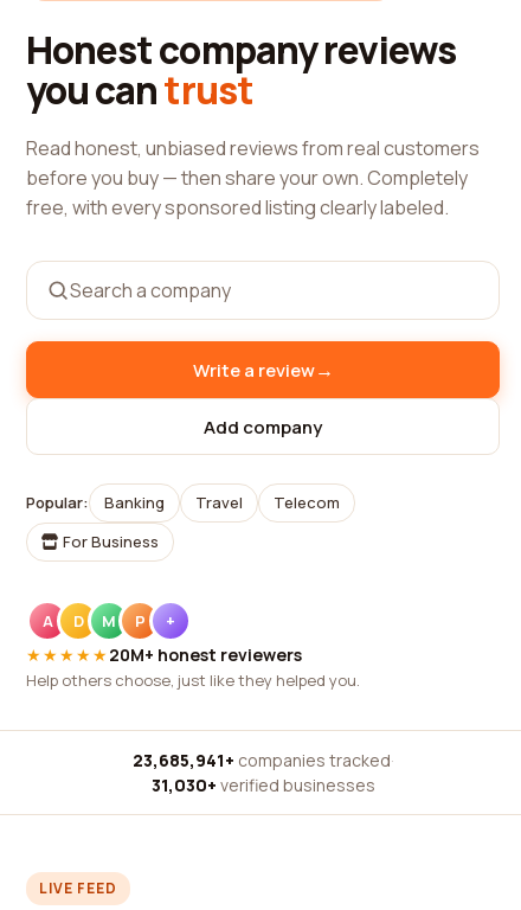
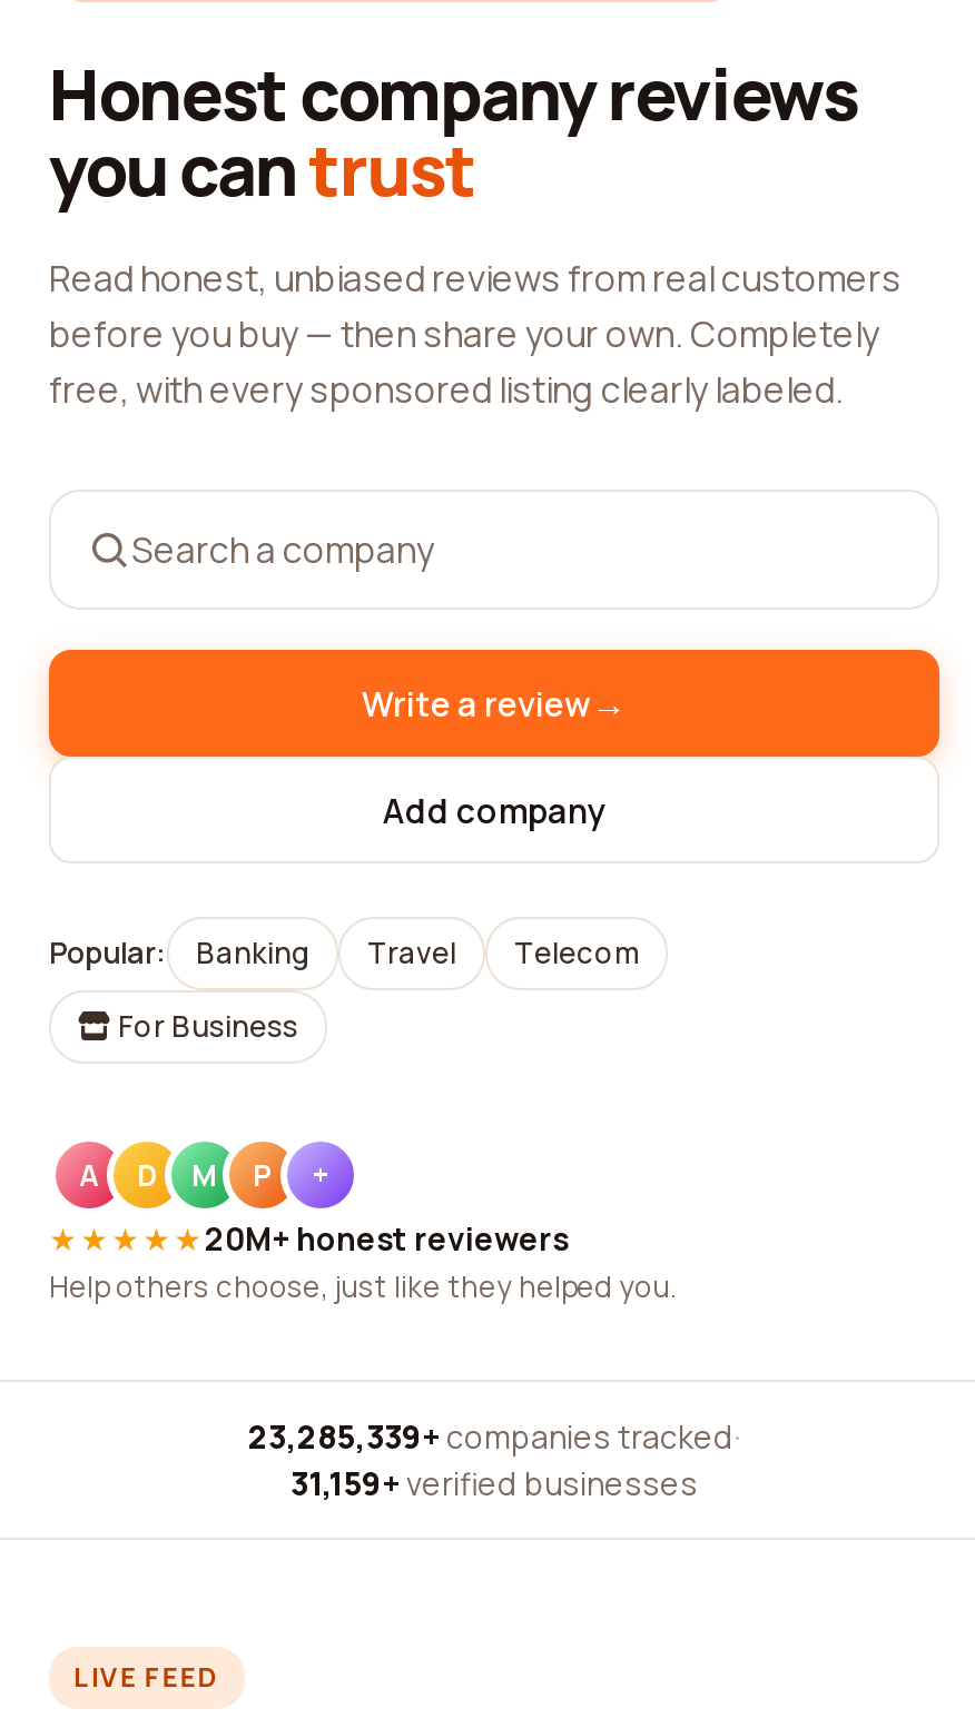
[132,749,394,771] 23,685,941+ companies tracked · -> [248,1415,740,1458] 23,285,339+ companies tracked ·
[151,774,375,796] 31,030+ verified businesses -> [290,1462,698,1504] 31,159+ verified businesses

